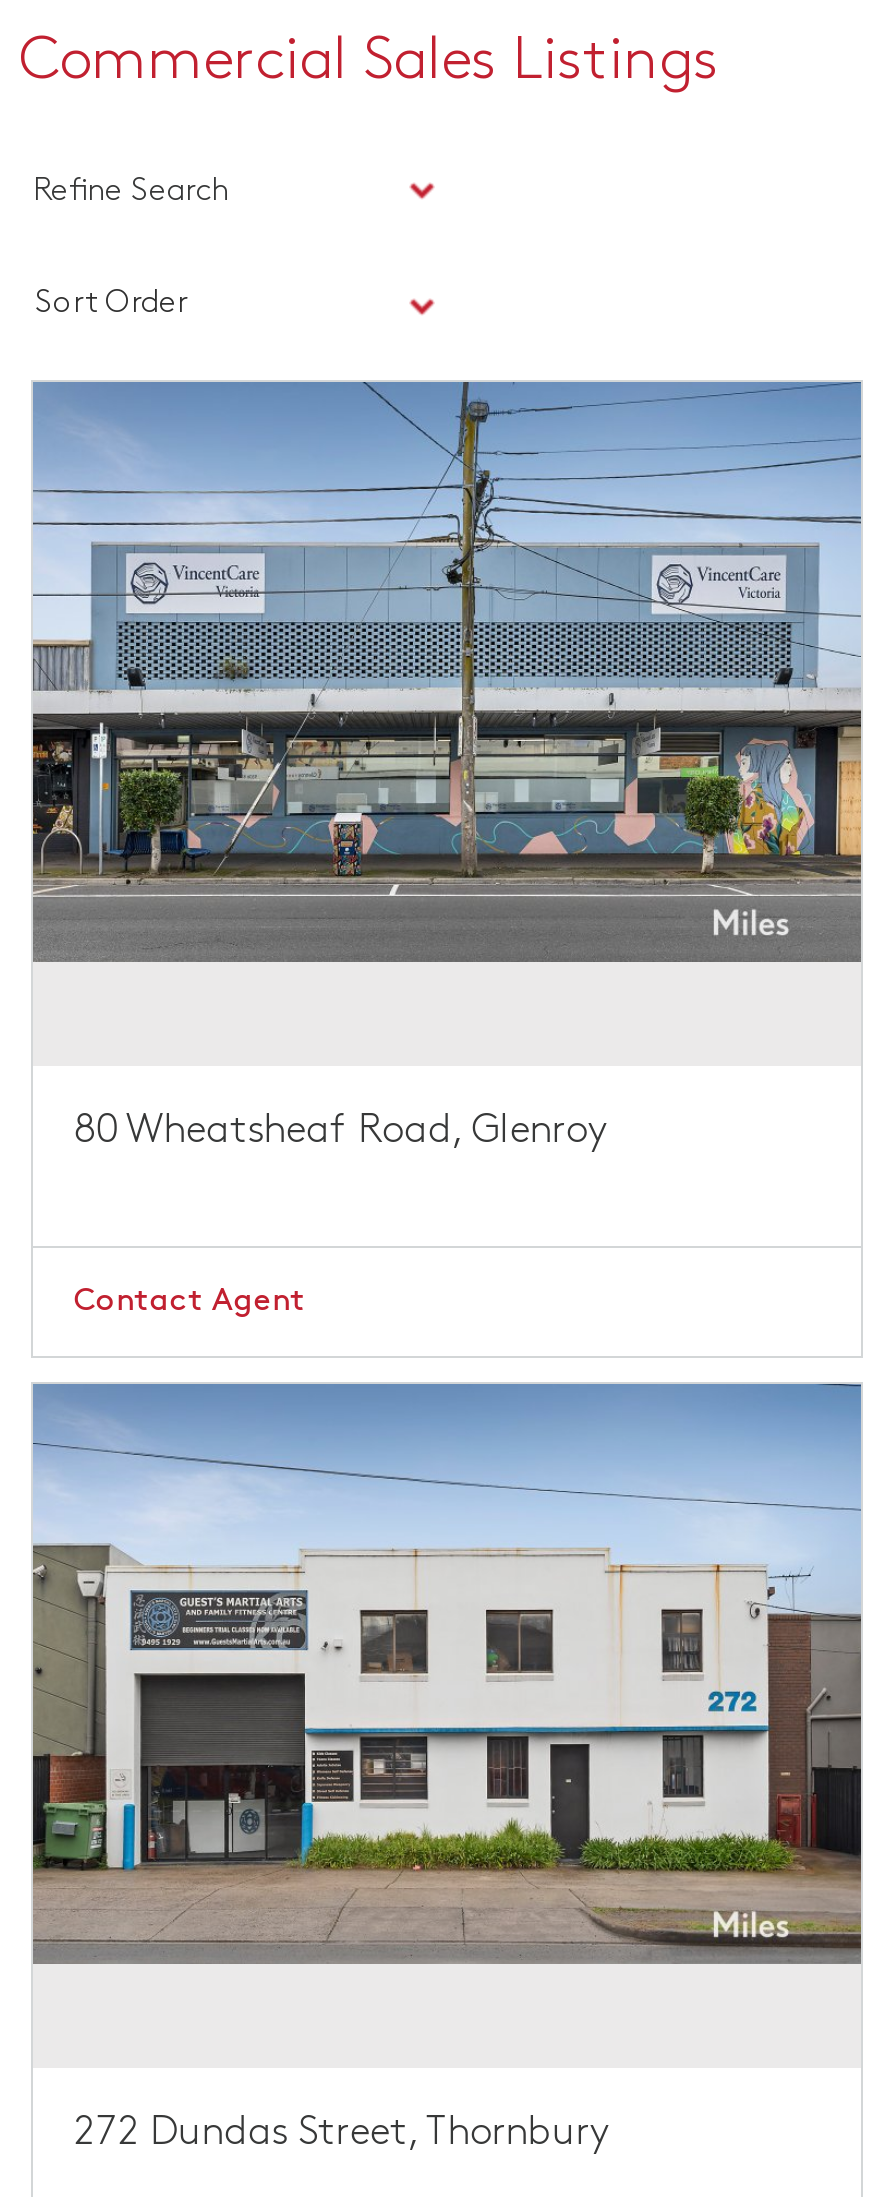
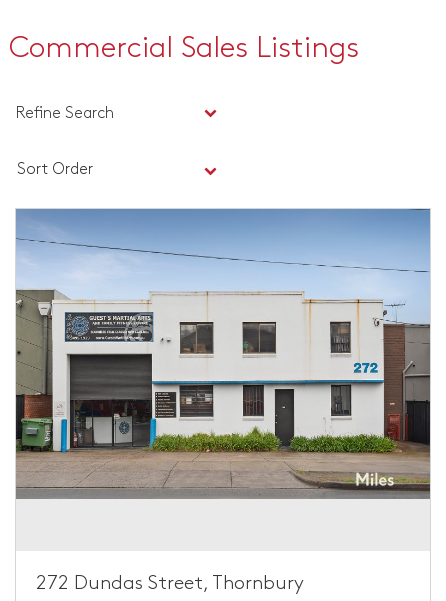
[31,382,863,960] [image] -> none
[74,1111,608,1147] 80 Wheatsheaf Road, Glenroy -> none
[74,1285,322,1315] Contact Agent -> none

